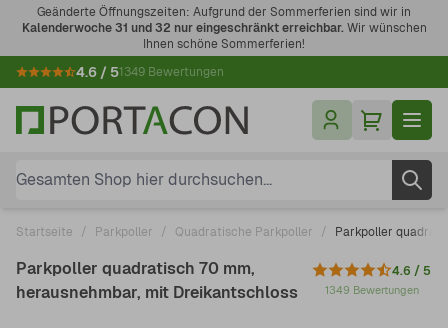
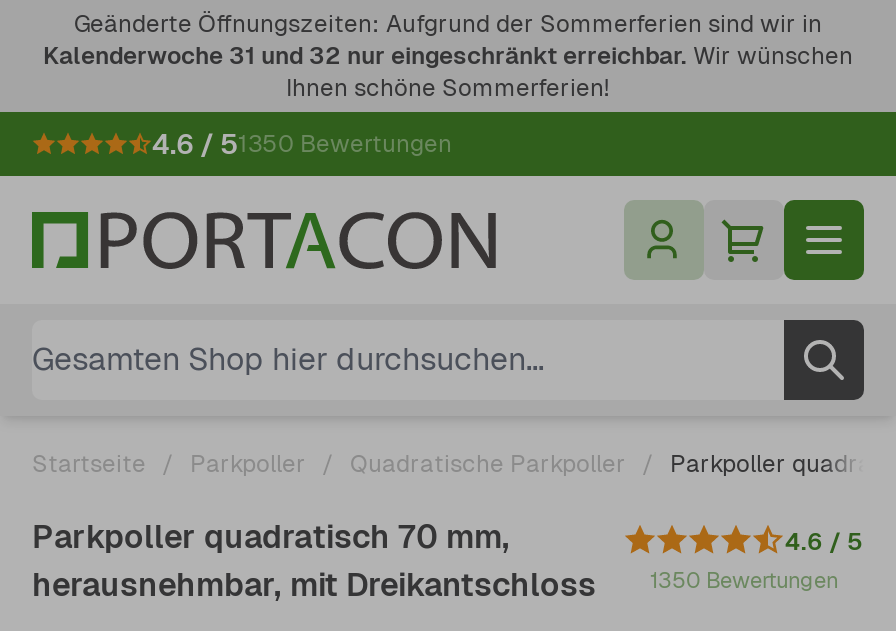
[76,63,224,81] 4.6 / 51349 Bewertungen -> [152,126,452,162] 4.6 / 51350 Bewertungen
[16,282,419,303] herausnehmbar, mit Dreikantschloss 1349 Bewertungen -> [32,564,838,606] herausnehmbar, mit Dreikantschloss 1350 Bewertungen

